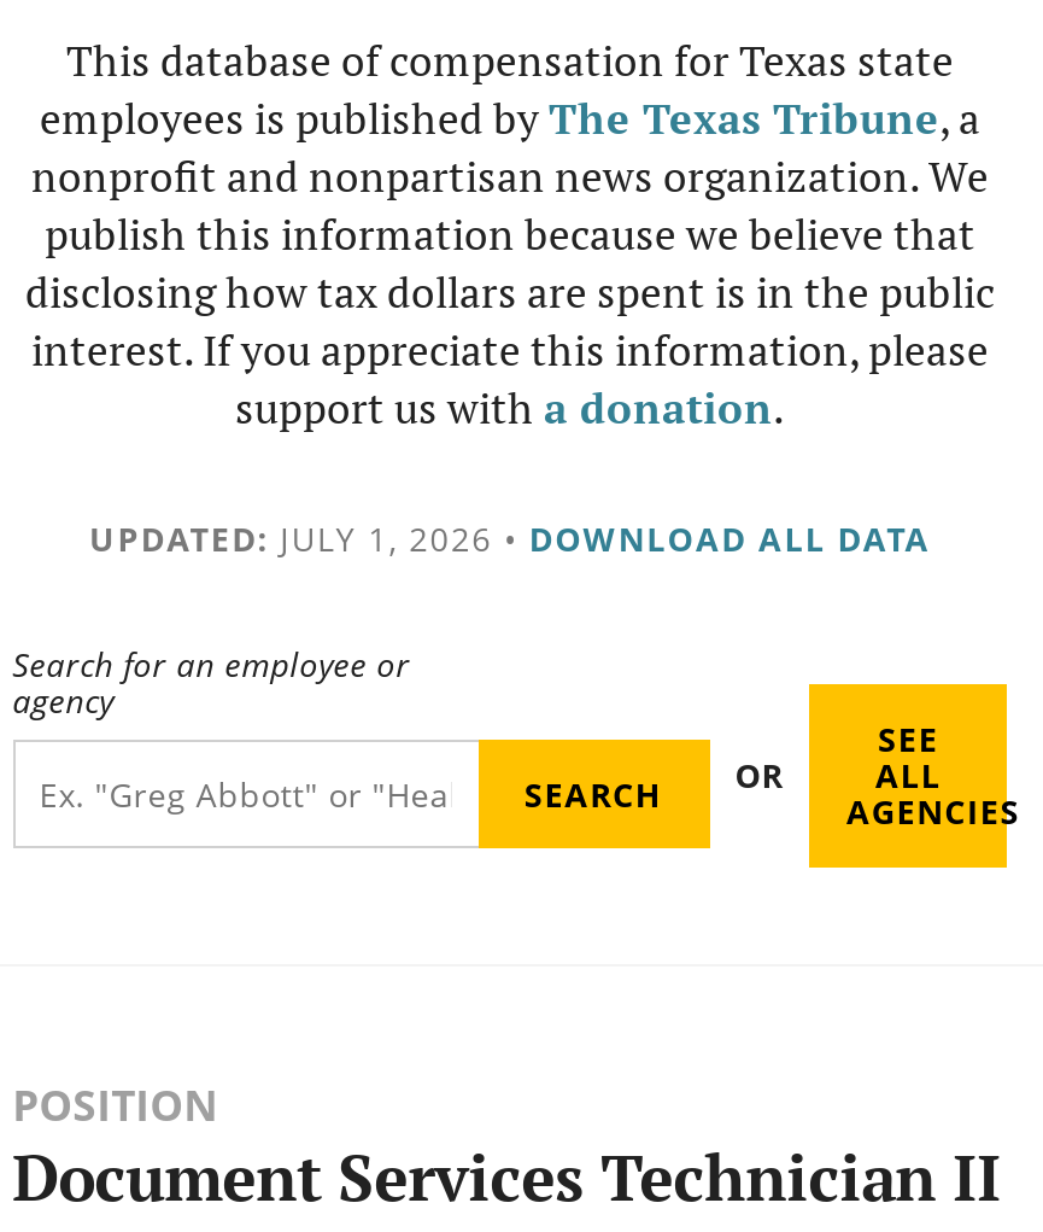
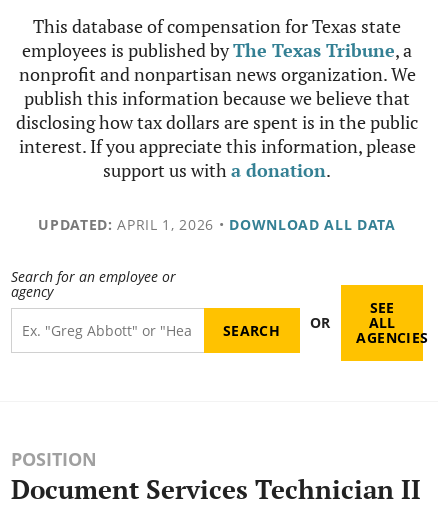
[89,515,931,561] UPDATED: JULY 1, 2026 • DOWNLOAD ALL DATA -> [38,215,396,234] UPDATED: APRIL 1, 2026 • DOWNLOAD ALL DATA

